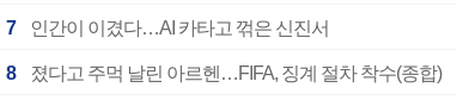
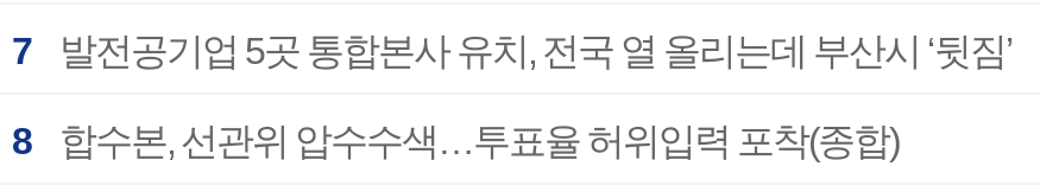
[30,18,329,38] 인간이 이겼다…AI 카타고 꺾은 신진서 -> [59,31,1013,71] 발전공기업 5곳 통합본사 유치, 전국 열 올리는데 부산시 ‘뒷짐’
[30,63,441,83] 졌다고 주먹 날린 아르헨…FIFA, 징계 절차 착수(종합) -> [59,121,899,161] 합수본, 선관위 압수수색…투표율 허위입력 포착(종합)

